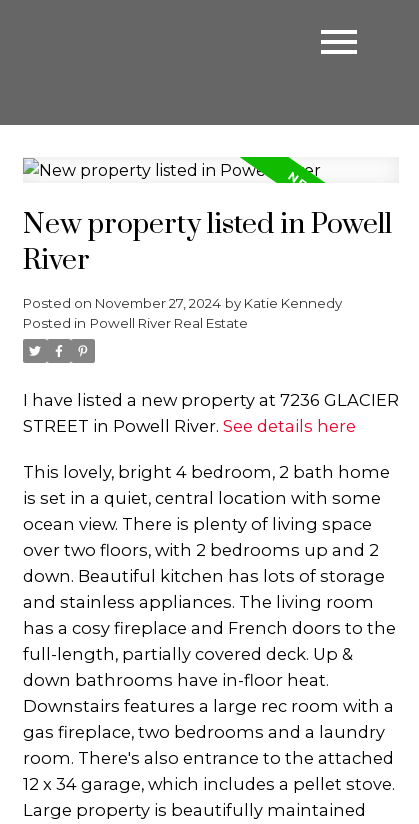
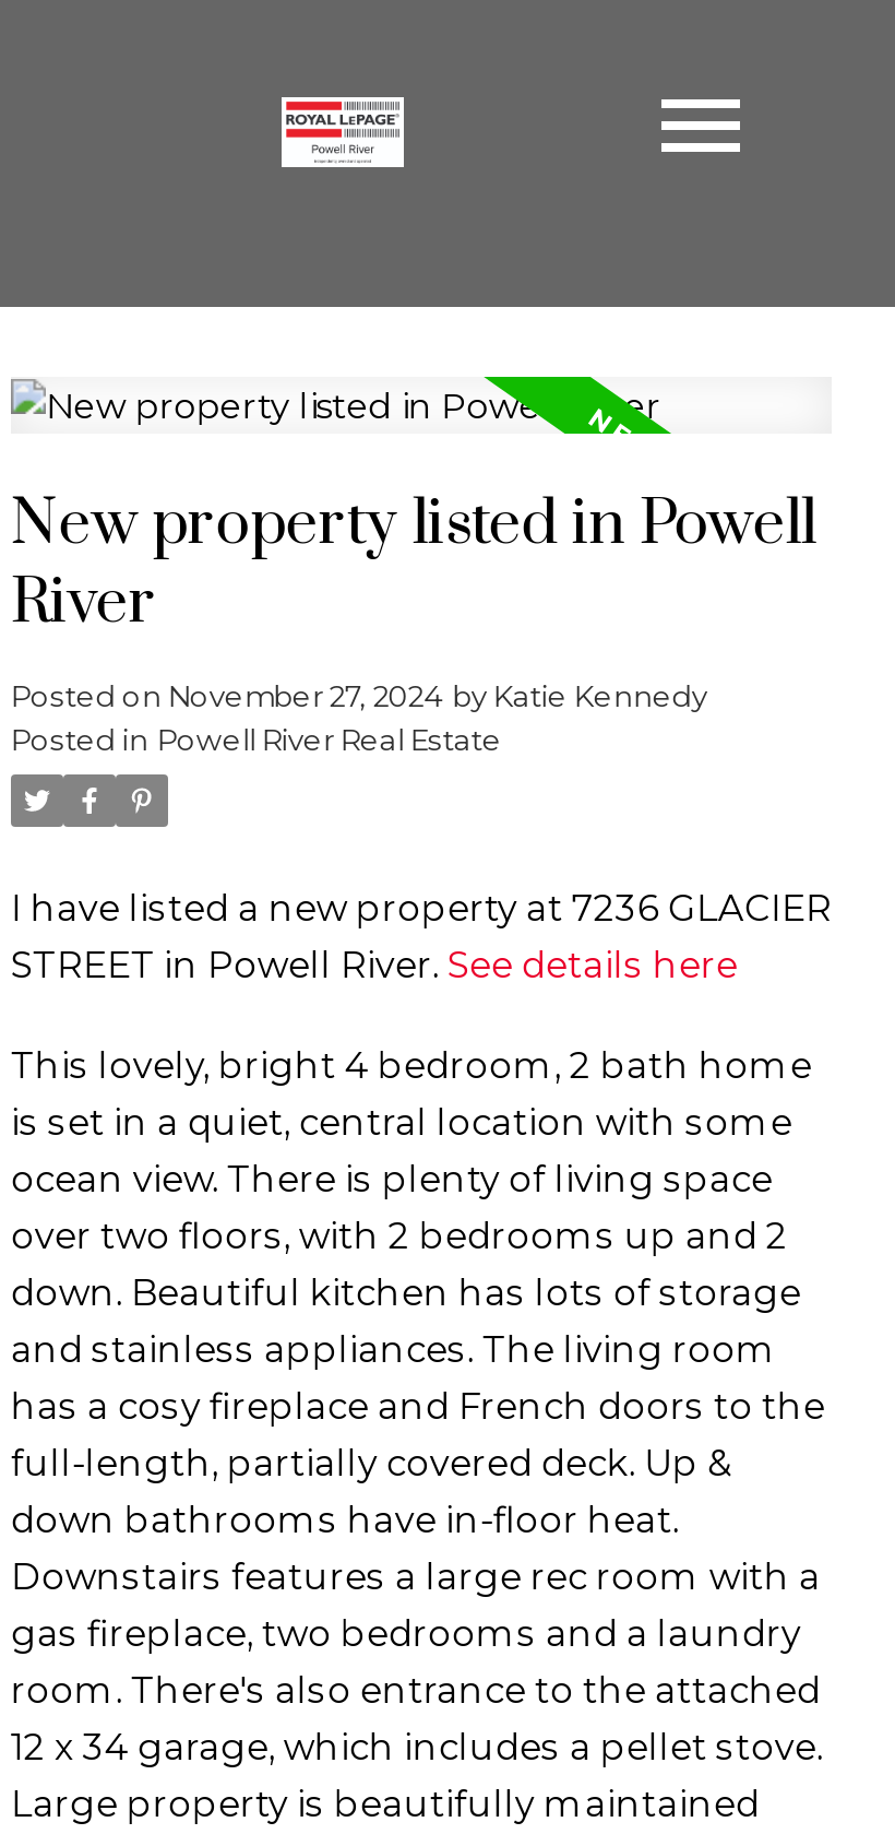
none -> [279,95,406,169] [image]

